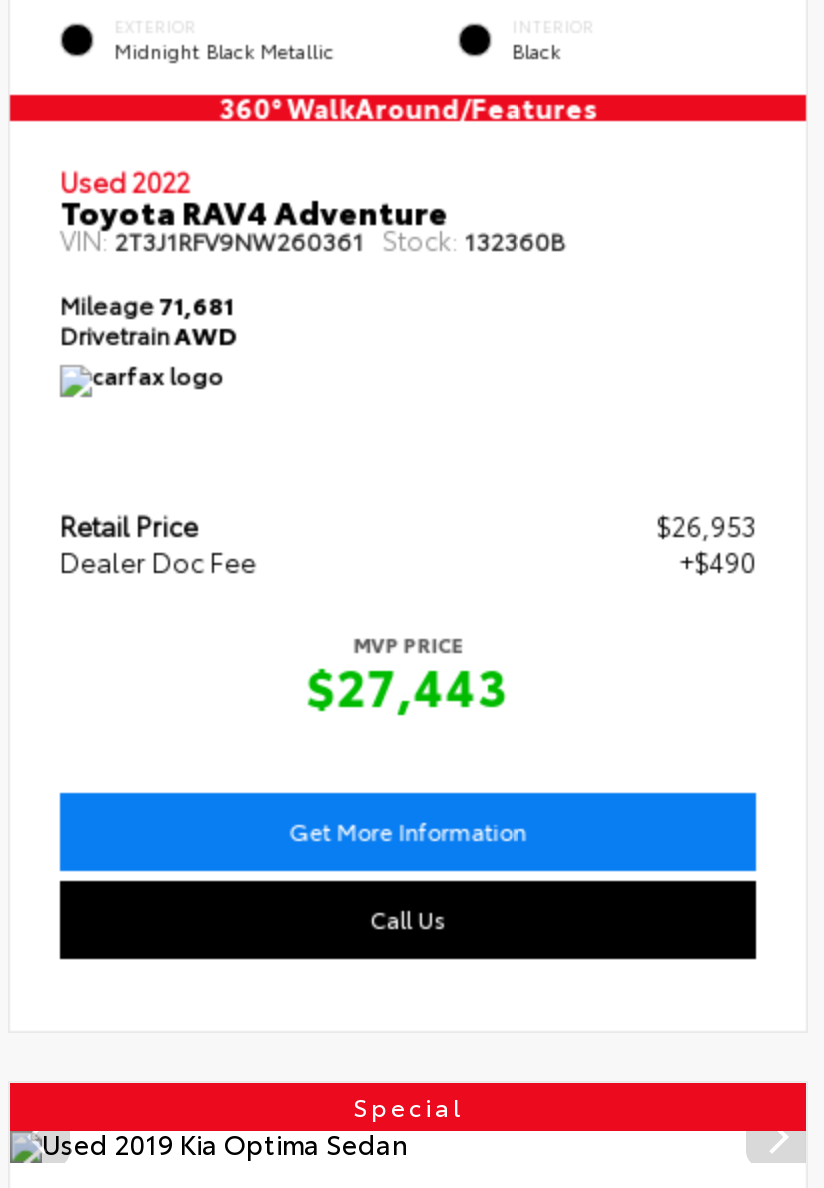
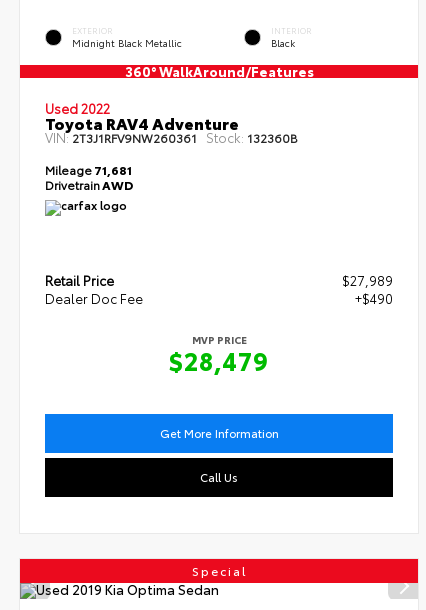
[656,507,756,543] $26,953 -> [342,271,393,289] $27,989
[307,650,509,718] $27,443 -> [169,342,269,376] $28,479

